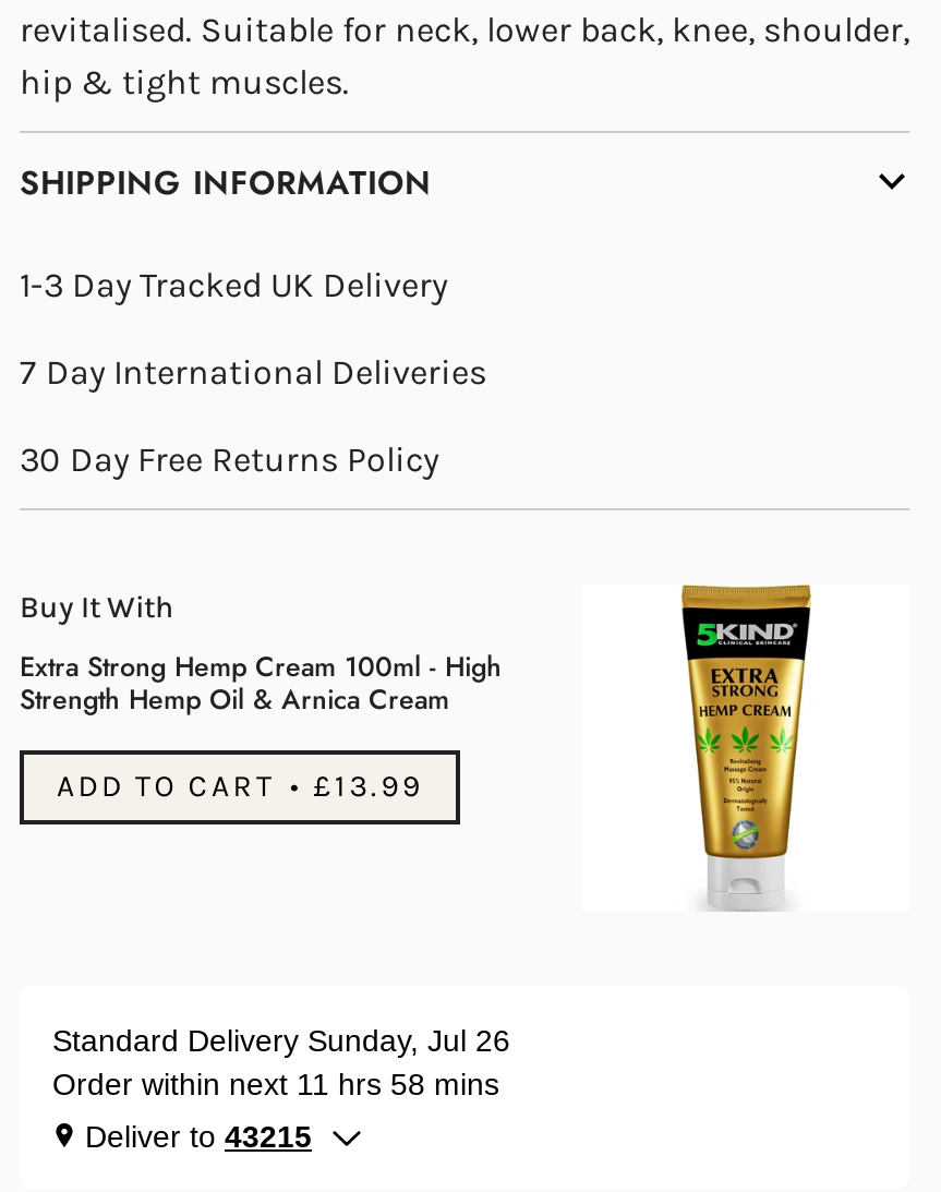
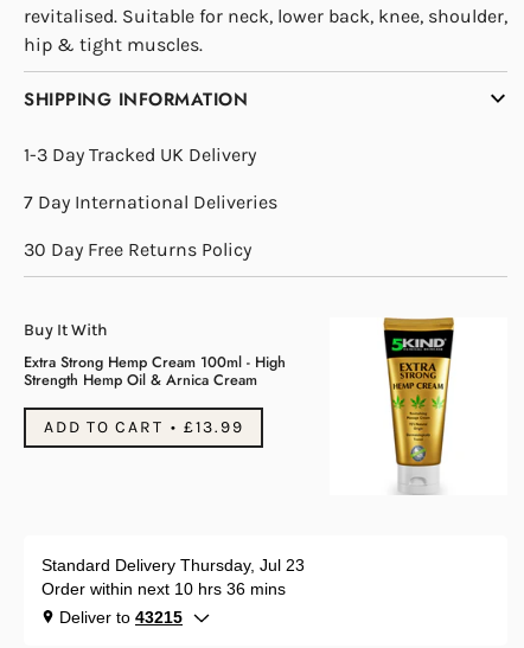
[52,1023,510,1058] Standard Delivery Sunday, Jul 26 -> [41,555,305,574] Standard Delivery Thursday, Jul 23
[52,1066,499,1101] Order within next 11 hrs 58 mins -> [41,579,286,598] Order within next 10 hrs 36 mins

